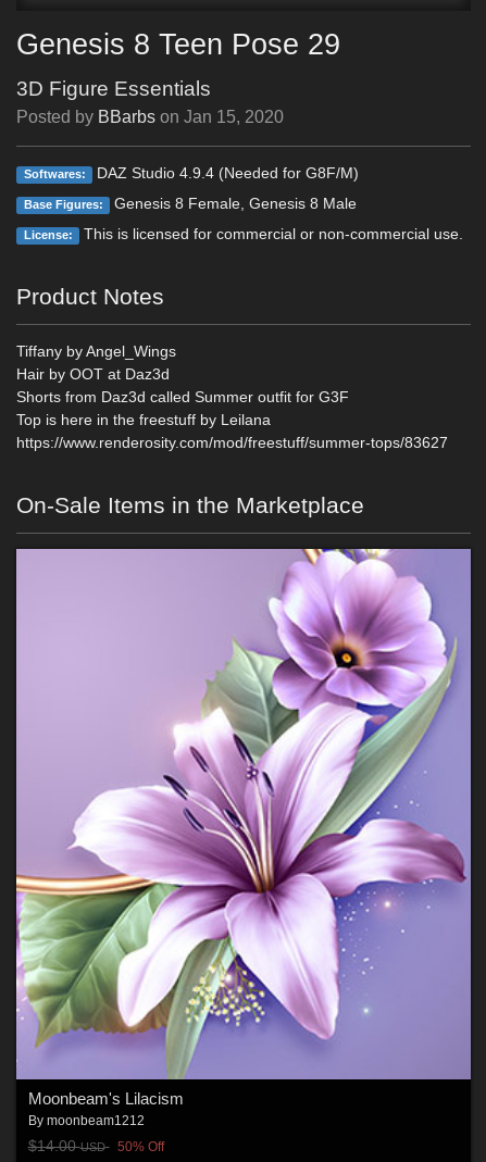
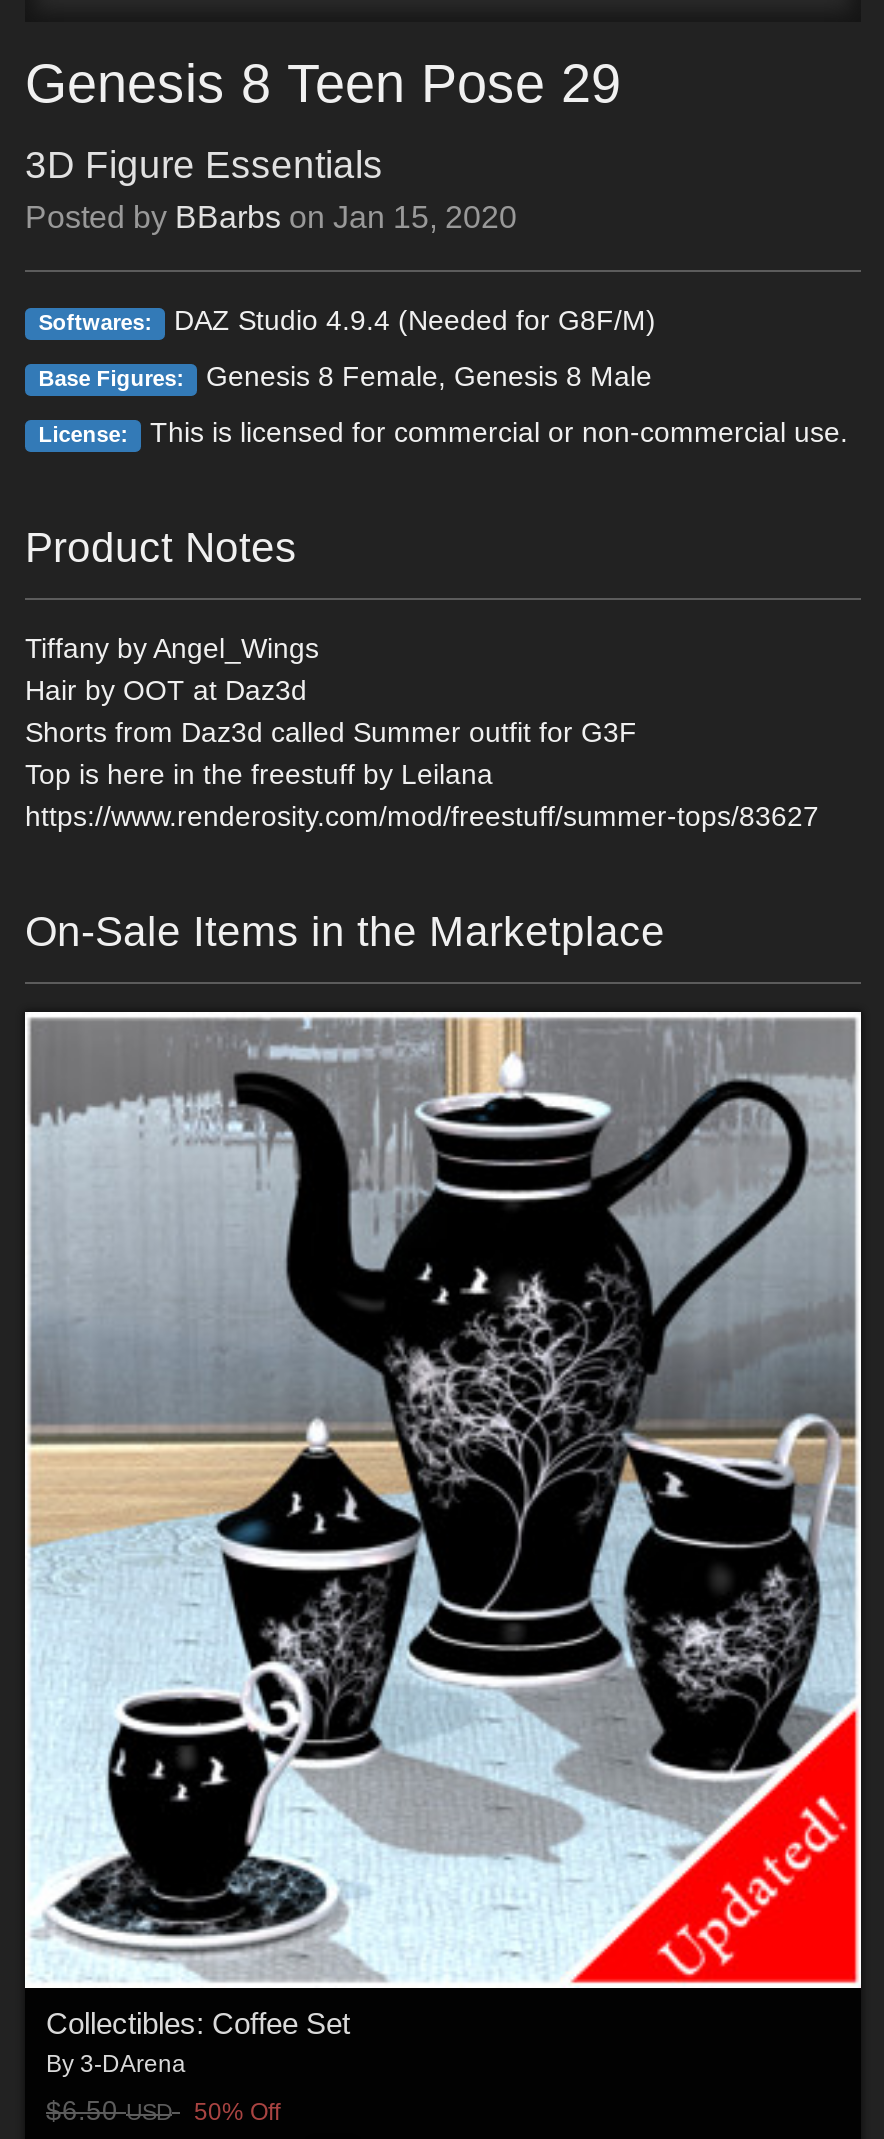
[15,548,472,1128] [image] | Moonbeam's Lilacism | By moonbeam1212 -> [23,1010,863,2077] [image] | Collectibles: Coffee Set | By 3-DArena
[28,1138,164,1155] $14.00USD 50% Off -> [46,2096,280,2126] $6.50USD 50% Off

